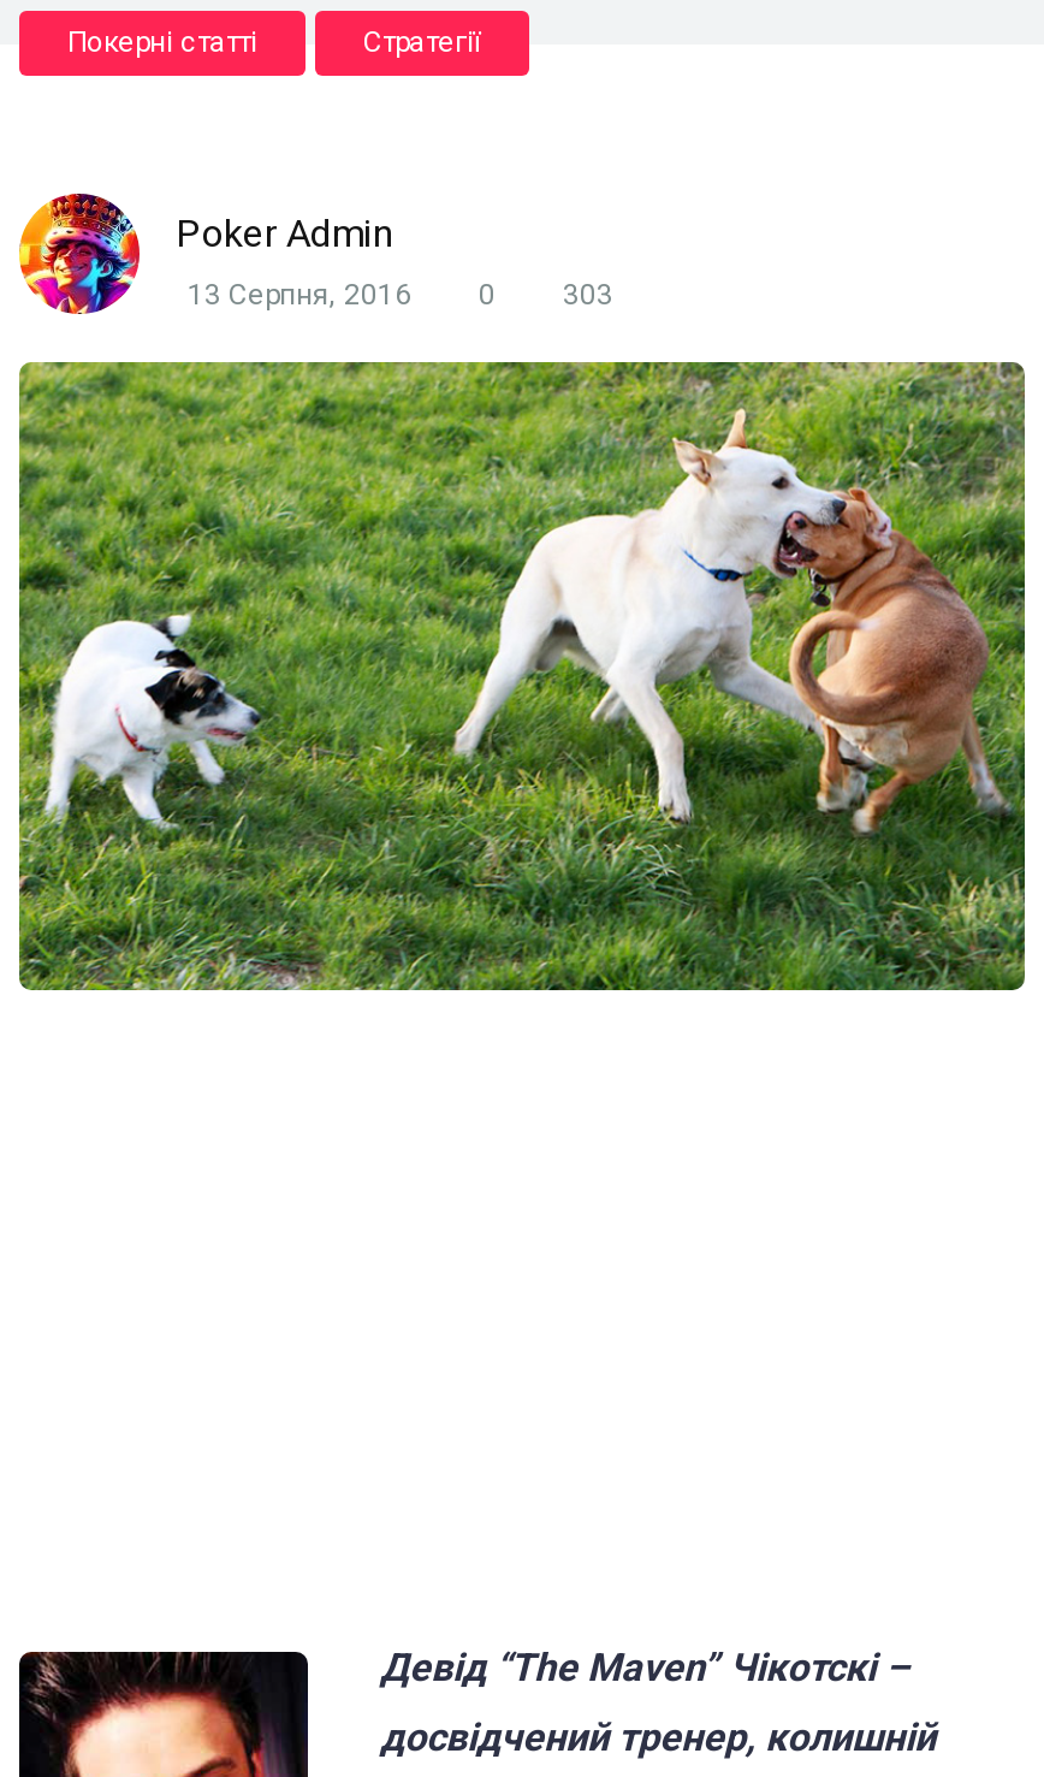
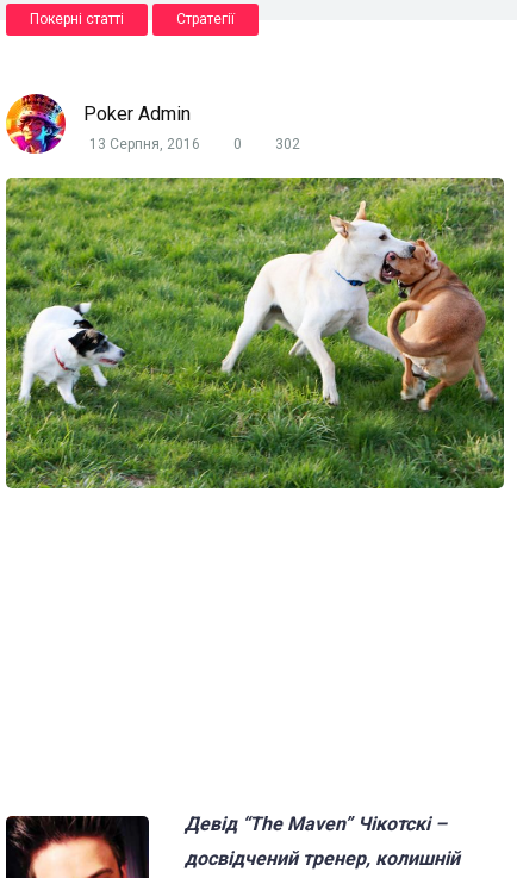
[563,278,613,312] 303 -> [275,136,300,153] 302

